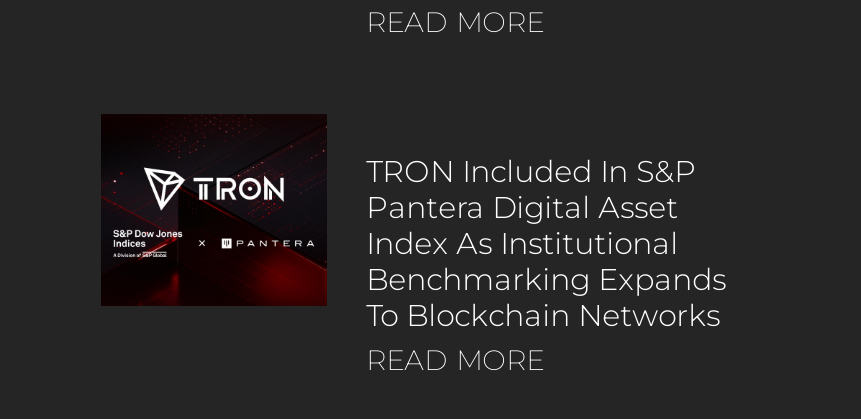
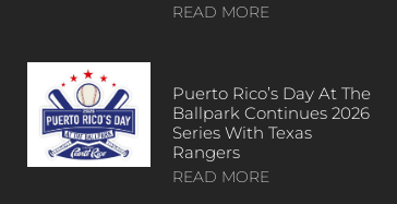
[99,114,726,335] [image] | TRON Included In S&P | Pantera Digital Asset | Index As Institutional | Benchmarking Expands | To Blockchain Networks -> [26,61,370,168] [image] | Puerto Rico’s Day At The | Ballpark Continues 2026 | Series With Texas | Rangers

